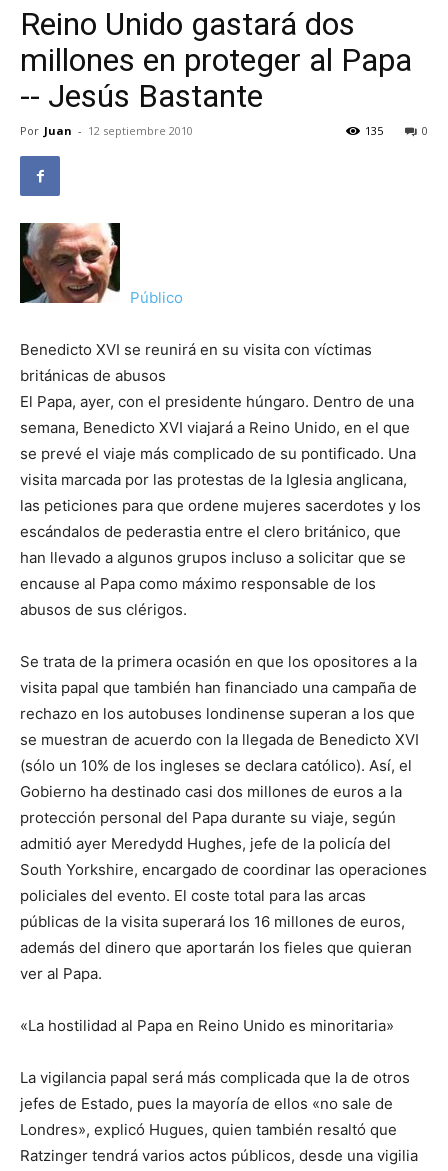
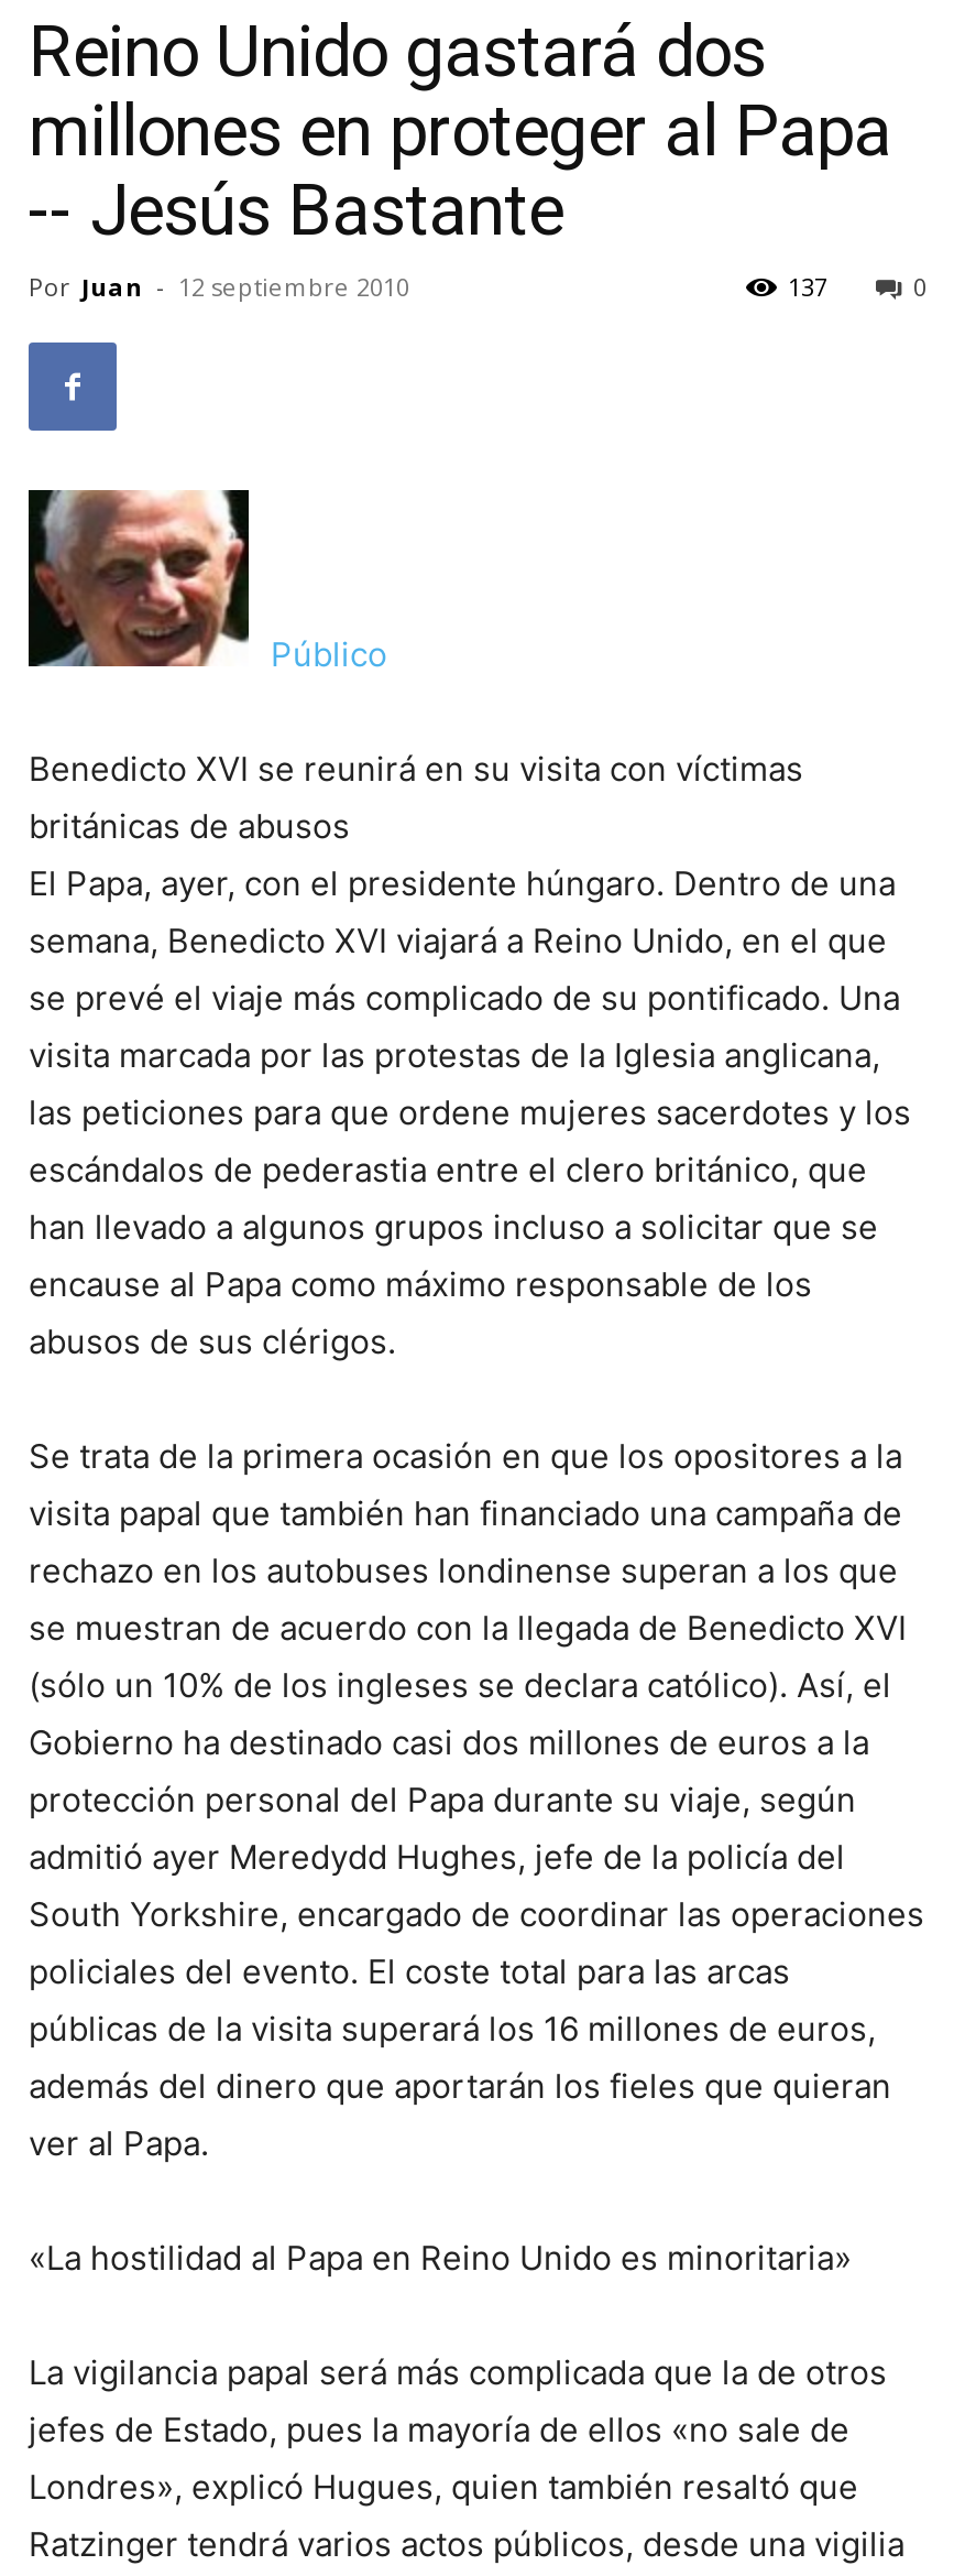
[365,123,383,138] 135 -> [788,271,827,304] 137

